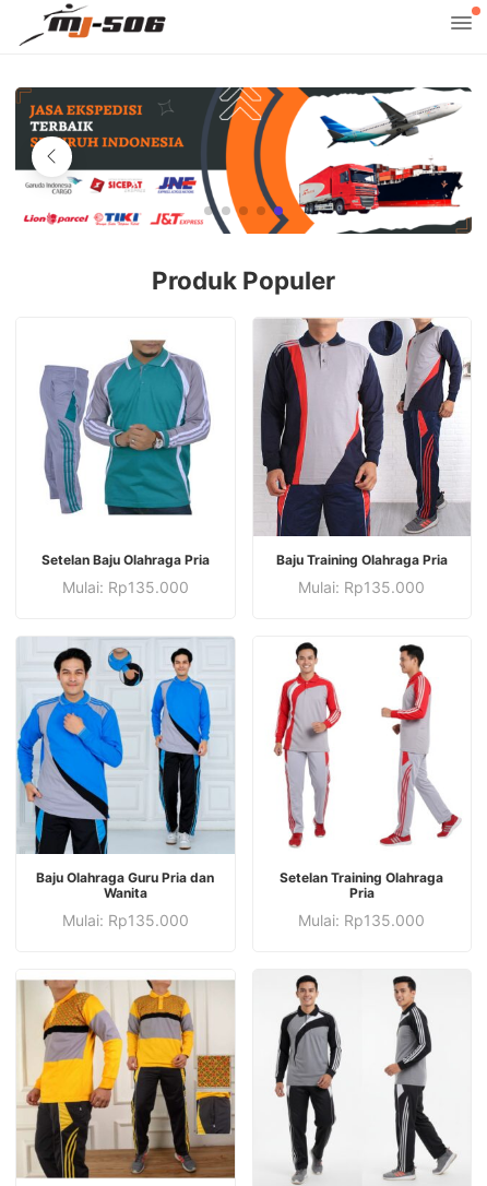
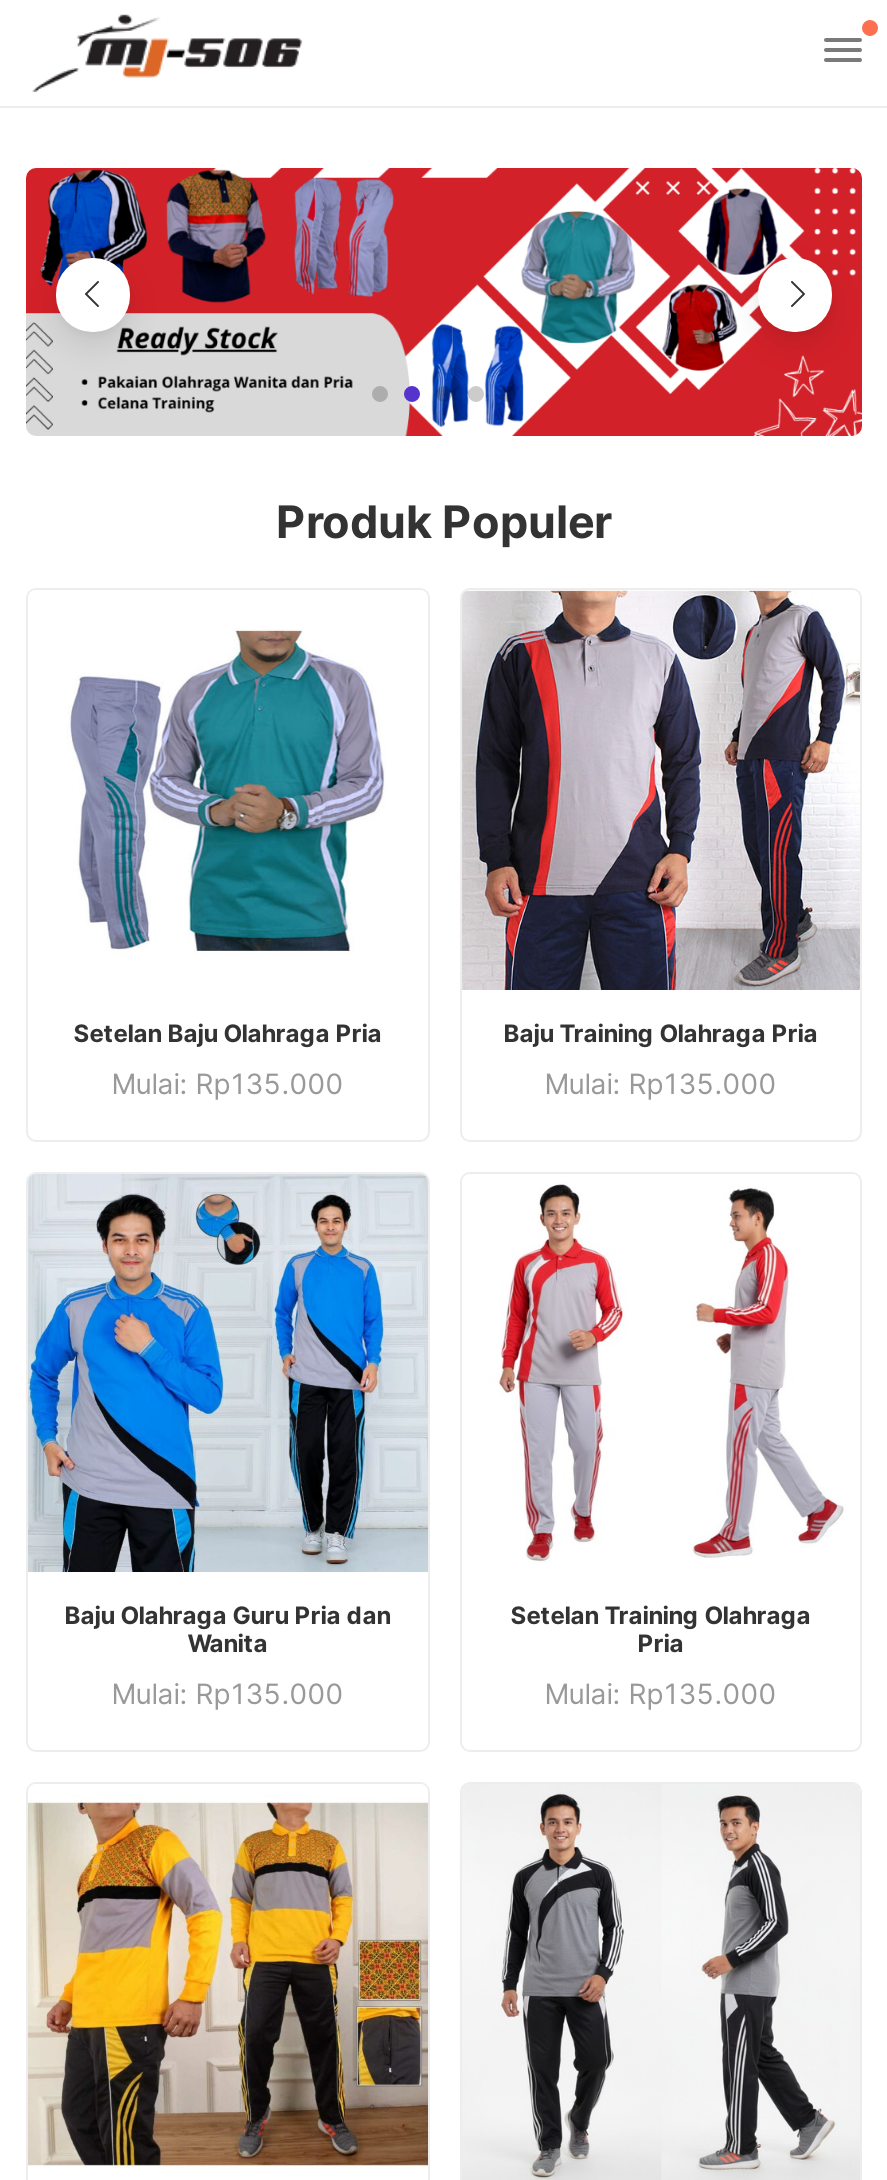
[14,86,473,235] [image] -> [24,166,864,438] [image]

